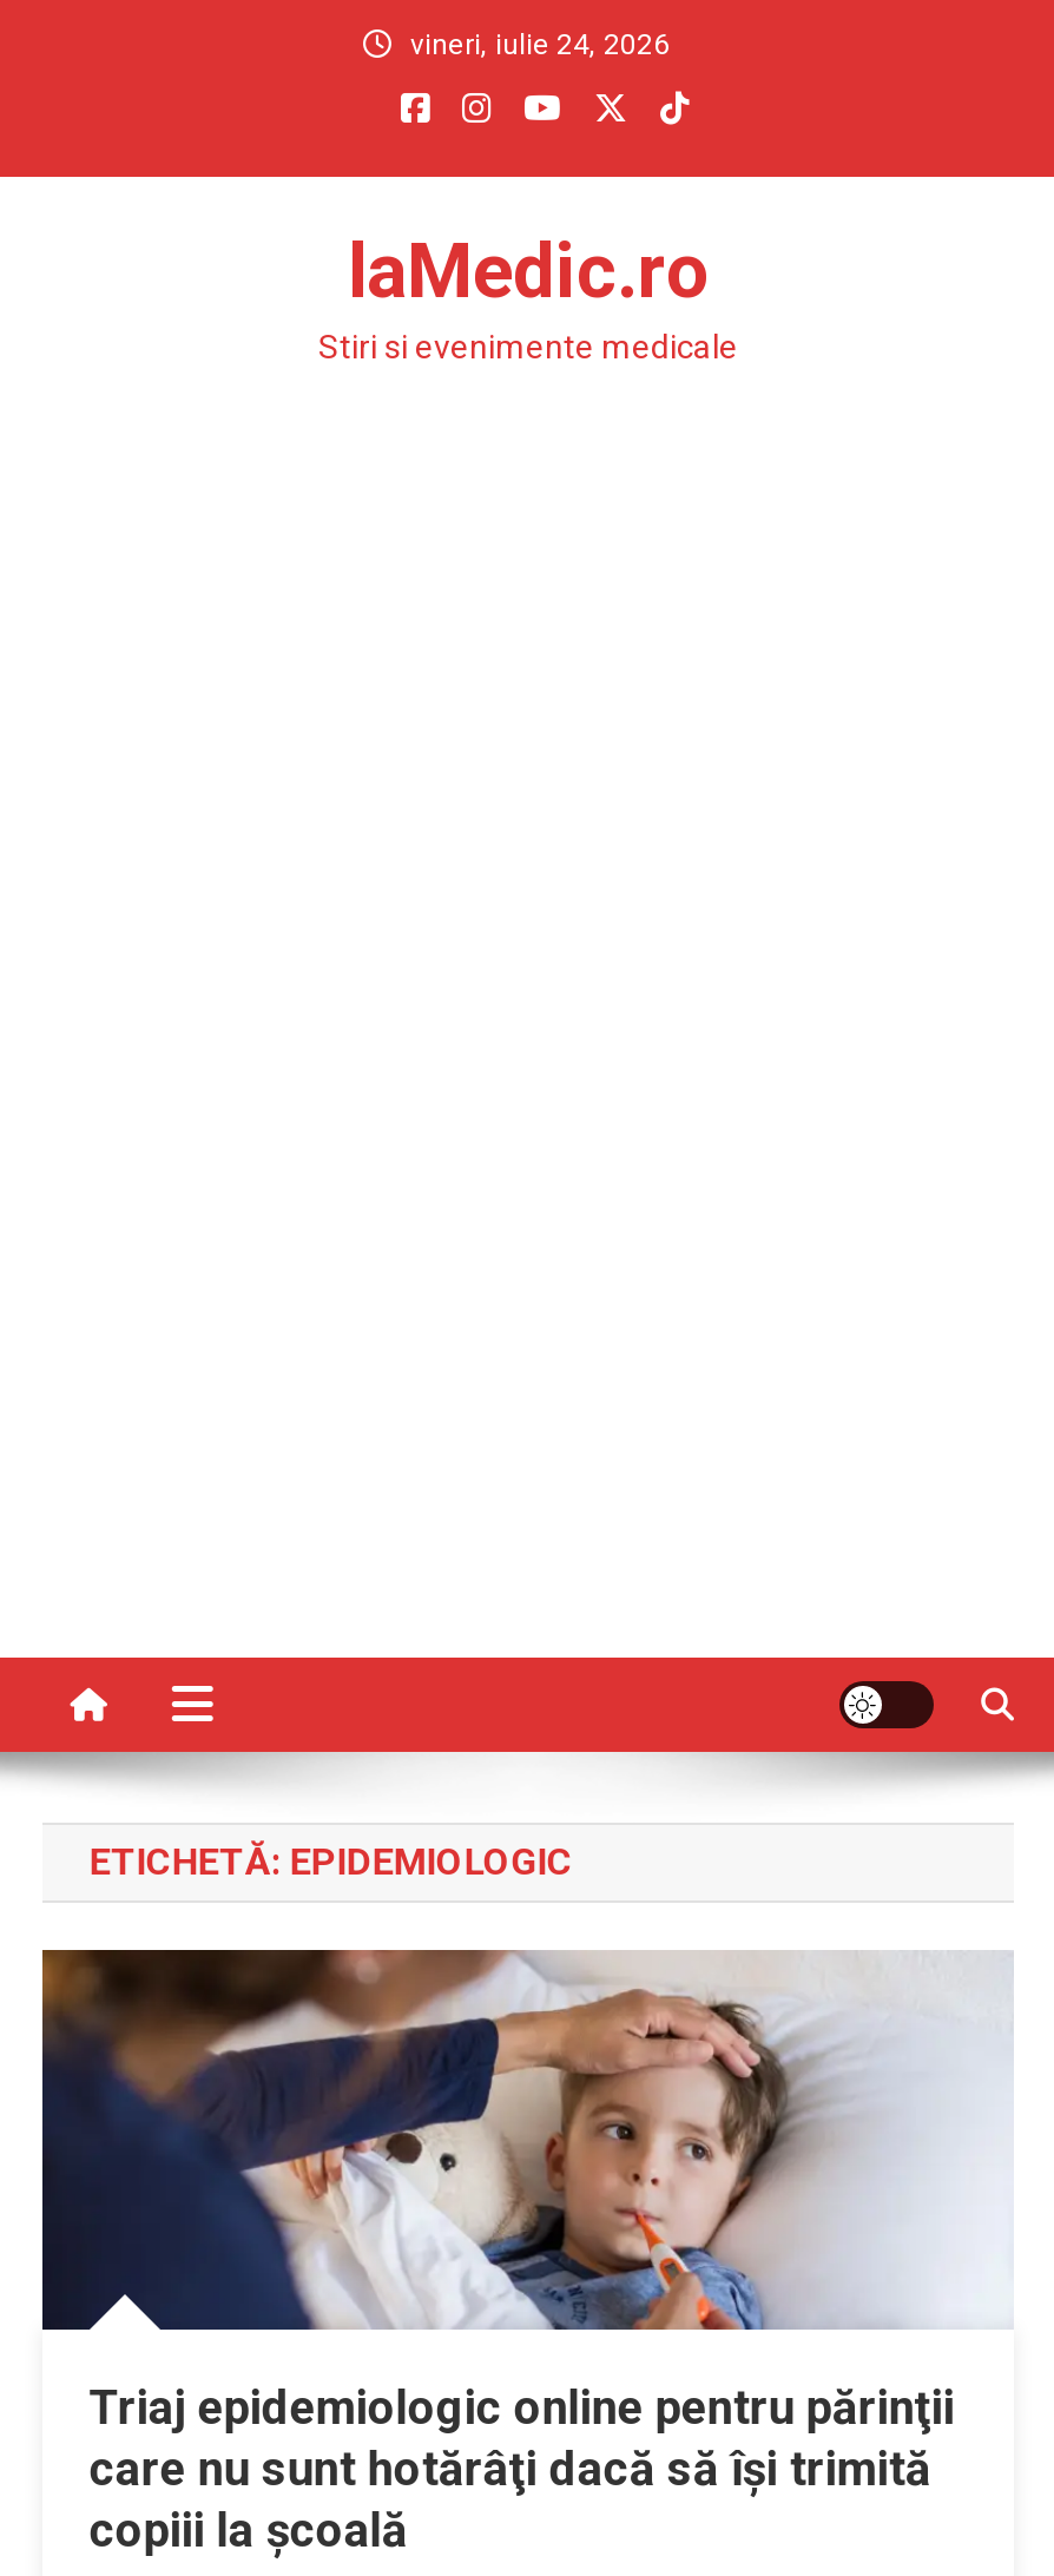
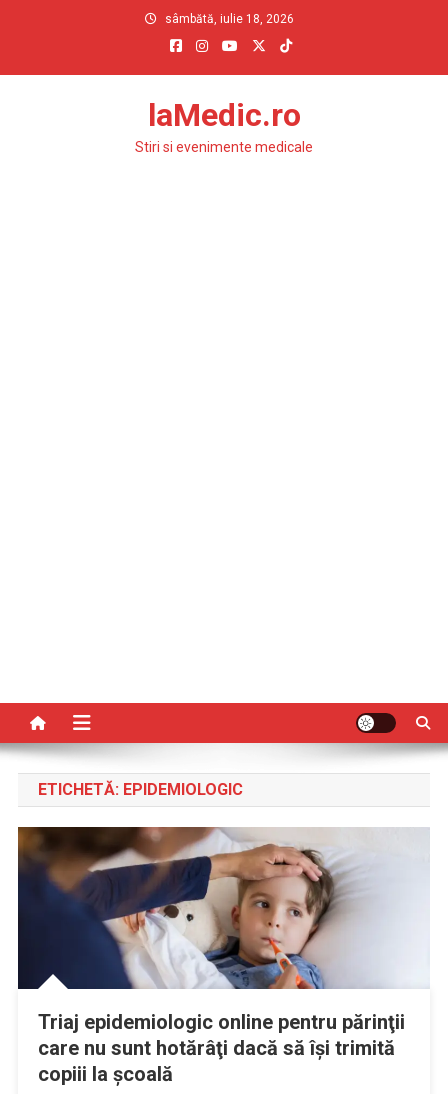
[410,28,670,61] vineri, iulie 24, 2026 -> [164,12,293,26] sâmbătă, iulie 18, 2026

